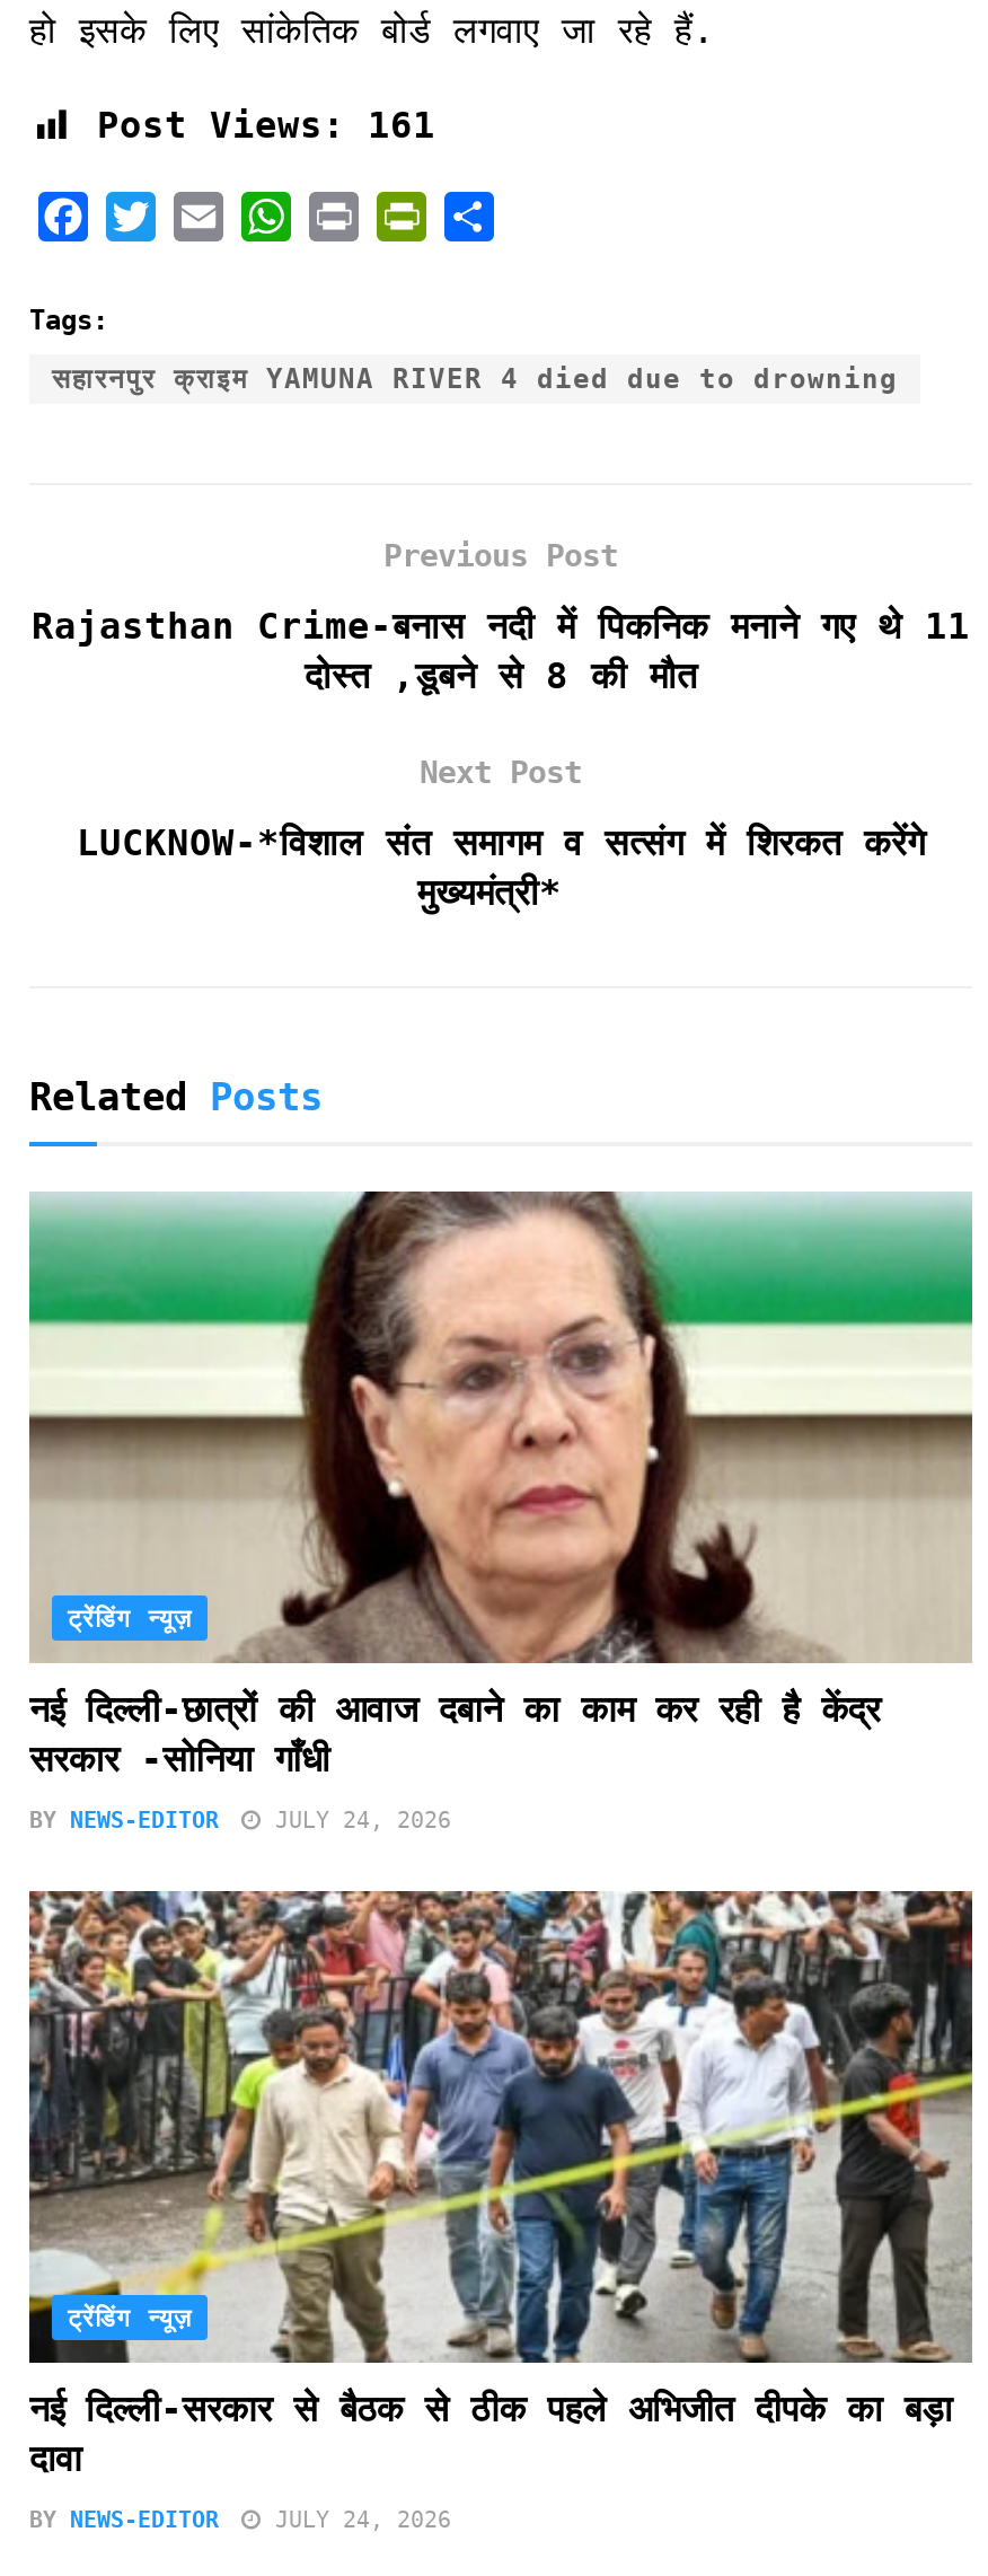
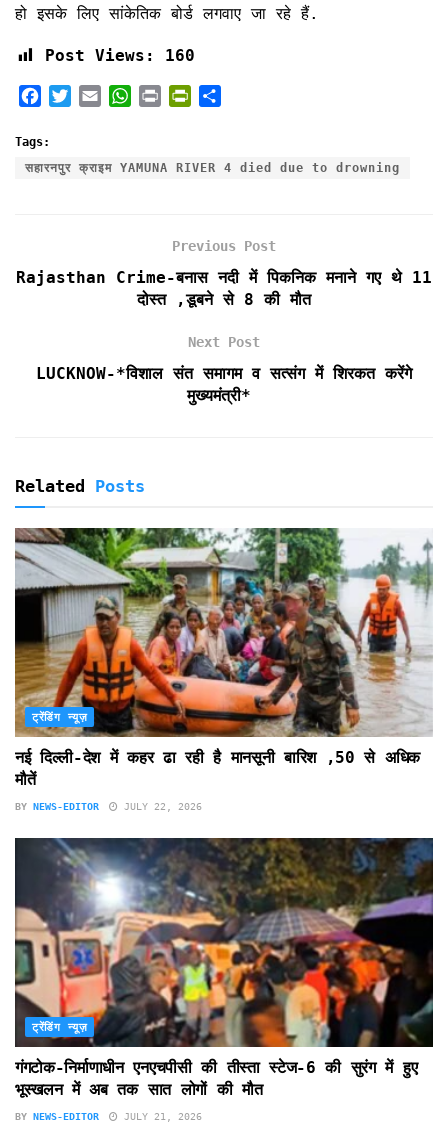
[97,104,435,147] Post Views: 161 -> [45,46,195,65] Post Views: 160
[27,1189,974,1781] [image] | नई दिल्ली-छात्रों की आवाज दबाने का काम कर रही है केंद्र | सरकार -सोनिया गाँधी -> [14,527,433,789] [image] | नई दिल्ली-देश में कहर ढा रही है मानसूनी बारिश ,50 से अधिक | मौतें
[29,1808,451,1833] BY NEWS-EDITOR JULY 24, 2026 -> [15,801,202,812] BY NEWS-EDITOR JULY 22, 2026
[27,1889,974,2481] [image] | नई दिल्ली-सरकार से बैठक से ठीक पहले अभिजीत दीपके का बड़ा | दावा -> [14,837,434,1099] [image] | गंगटोक-निर्माणाधीन एनएचपीसी की तीस्ता स्टेज-6 की सुरंग में हुए | भूस्खलन में अब तक सात लोगों की मौत
[29,2508,451,2533] BY NEWS-EDITOR JULY 24, 2026 -> [15,1111,202,1122] BY NEWS-EDITOR JULY 21, 2026

